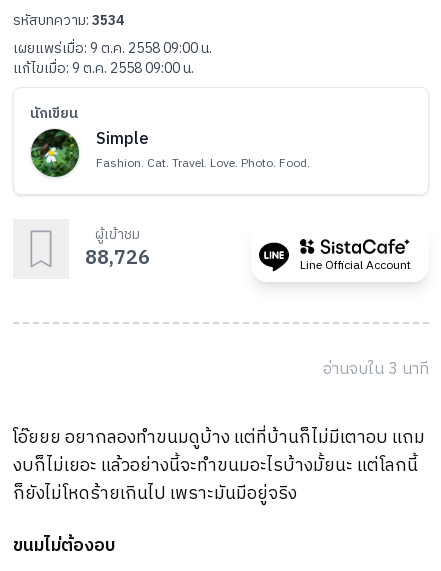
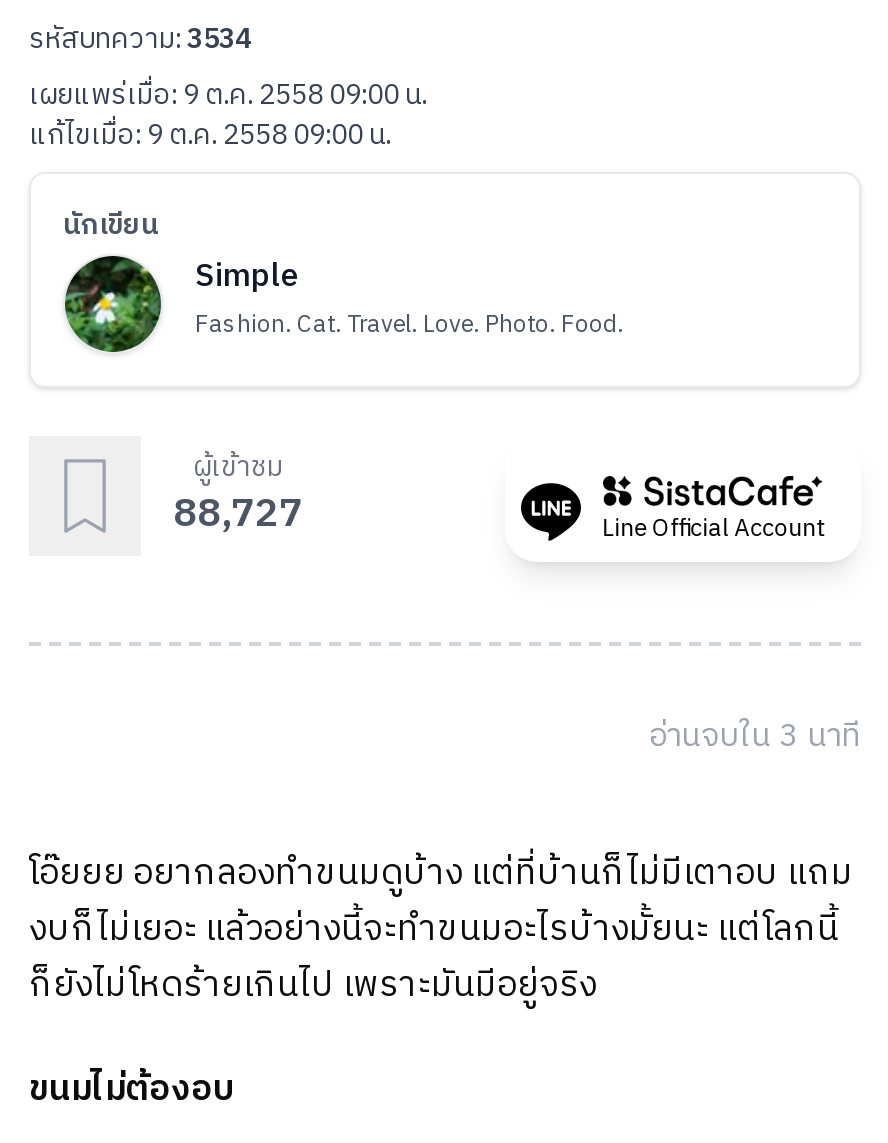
[85,242,150,275] 88,726 -> [173,482,303,548] 88,727

